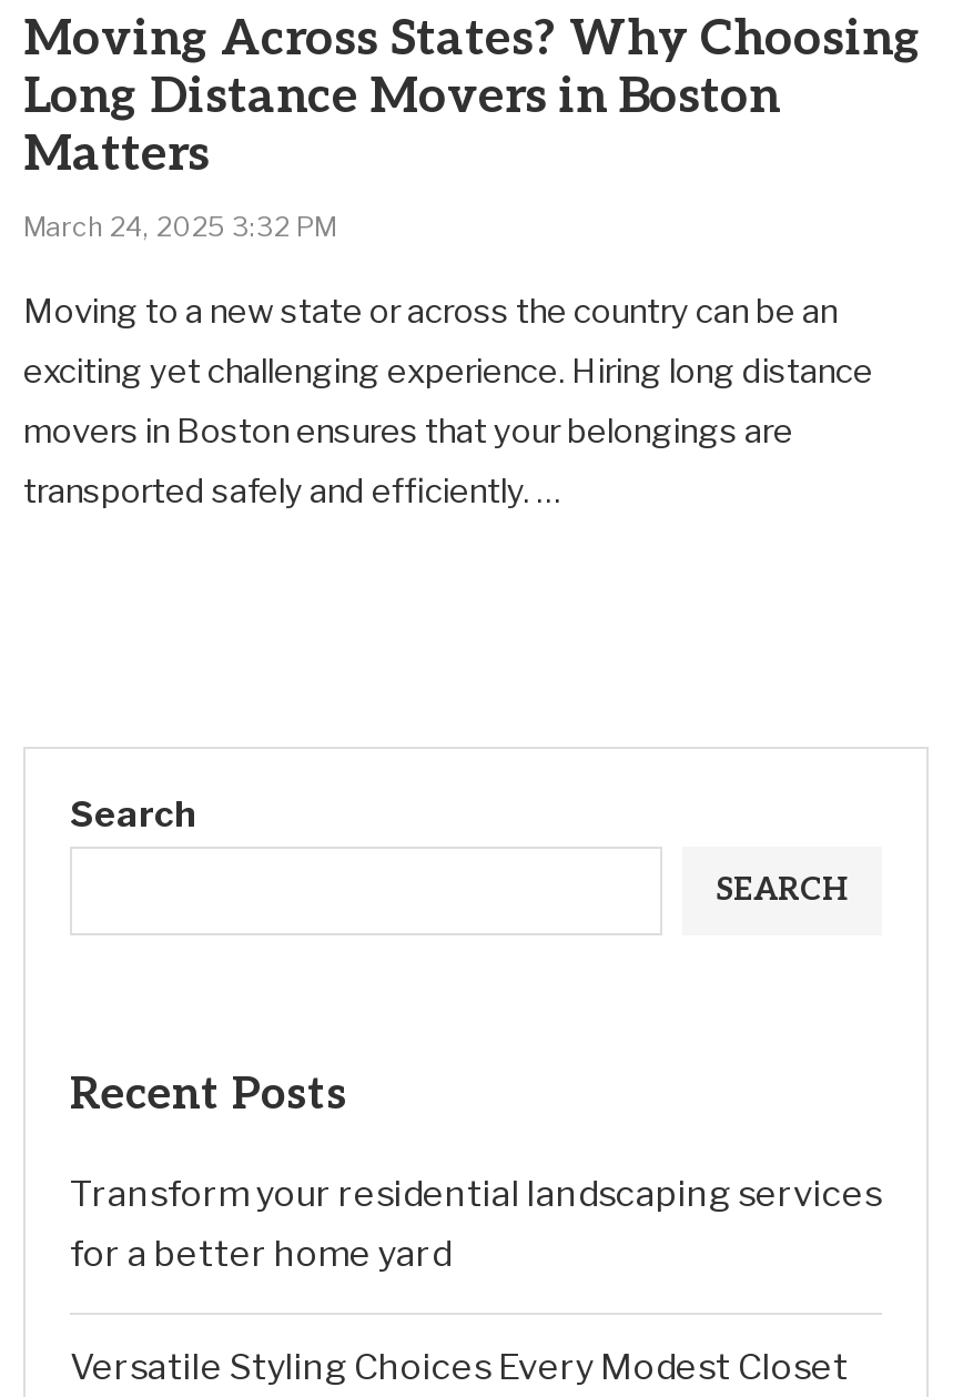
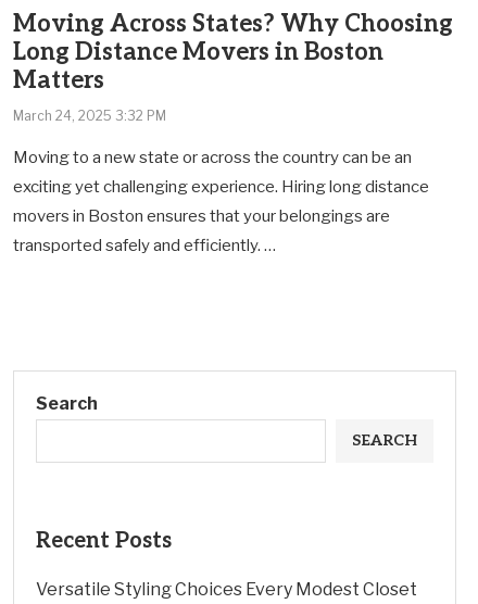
[70,1173,882,1275] Transform your residential landscaping services | for a better home yard -> none

